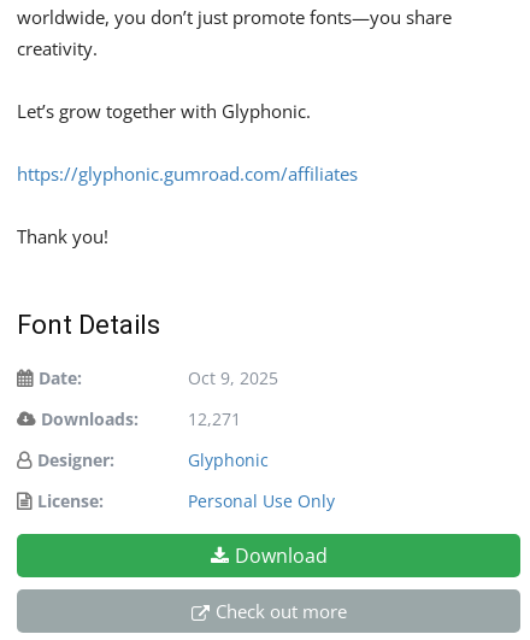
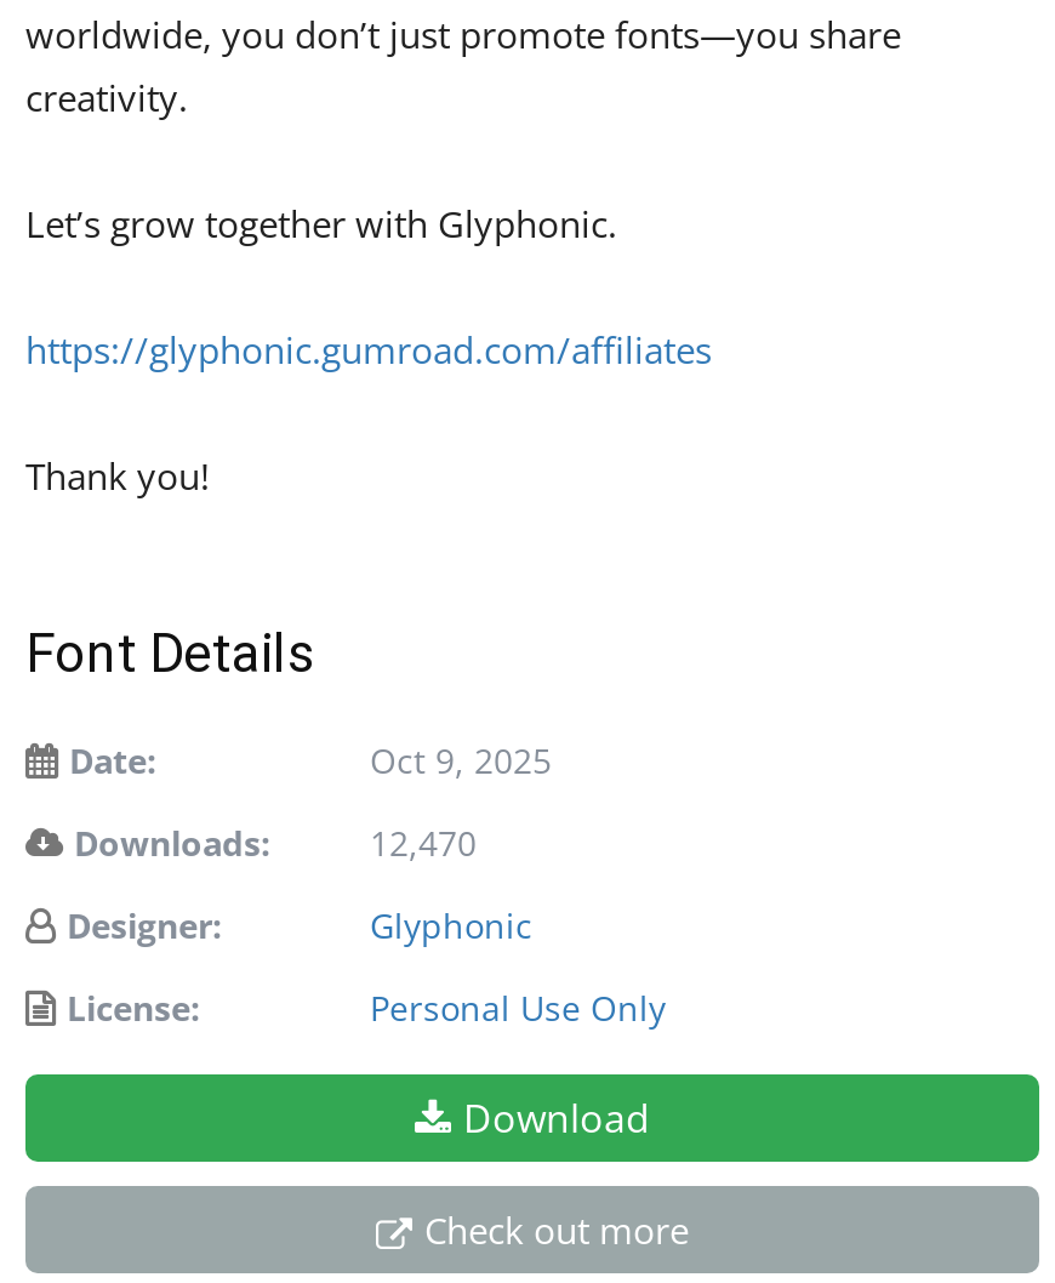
[188,408,241,431] 12,271 -> [370,820,477,867] 12,470

